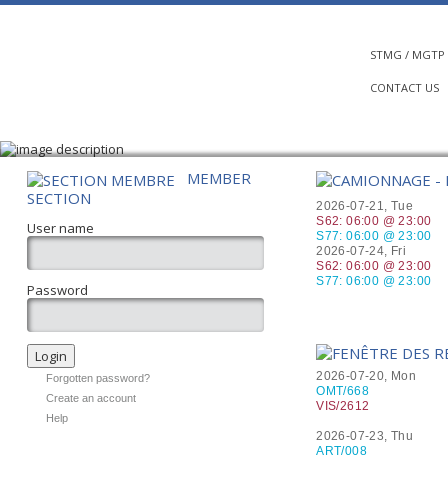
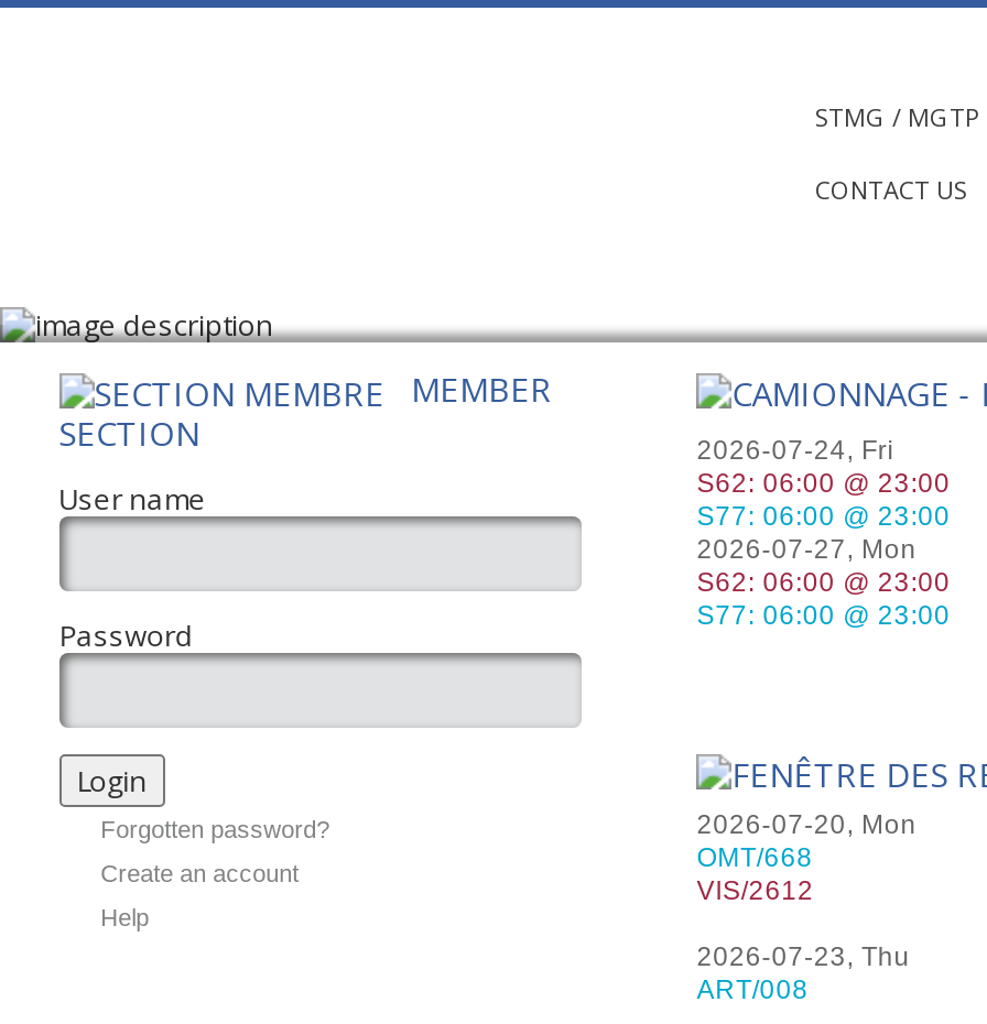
[316,199,413,213] 2026-07-21, Tue -> [697,435,895,466] 2026-07-24, Fri
[316,244,406,258] 2026-07-24, Fri -> [697,534,917,565] 2026-07-27, Mon

